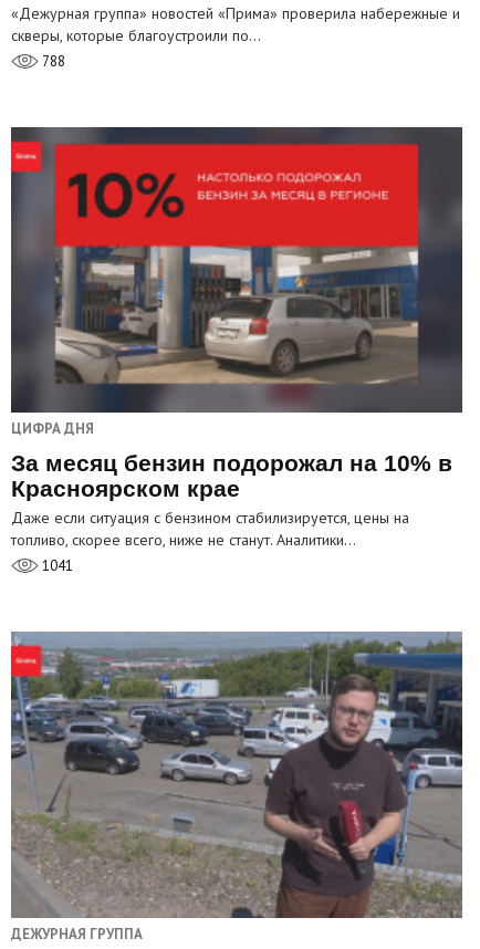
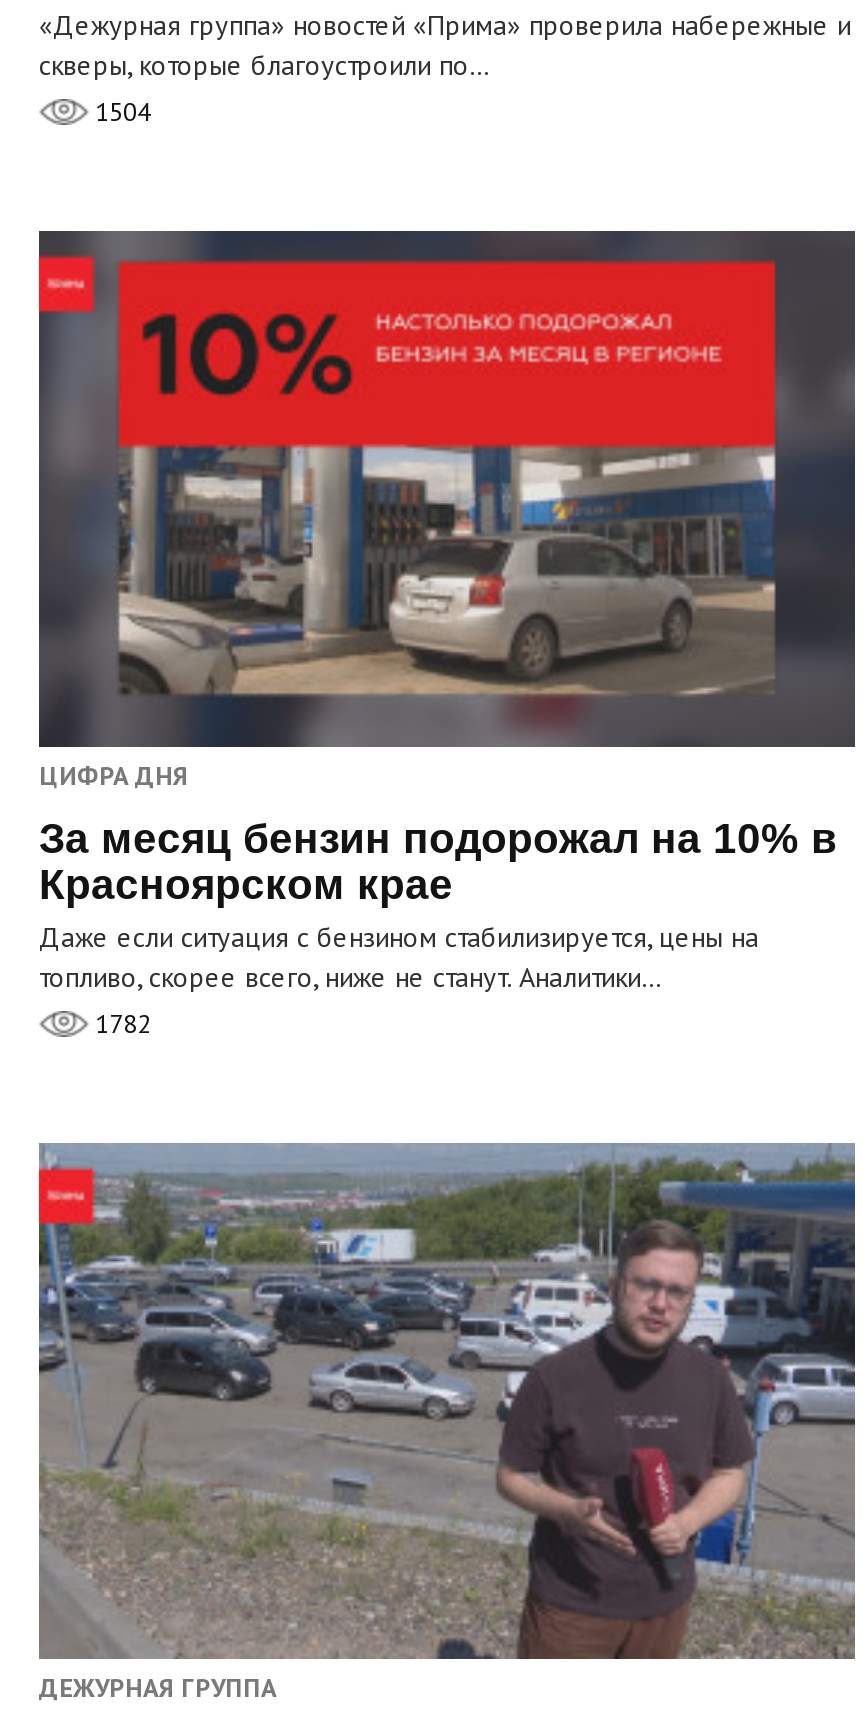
[39,52,65,71] 788 -> [89,95,151,129] 1504
[39,557,73,576] 1041 -> [89,1007,151,1041] 1782

